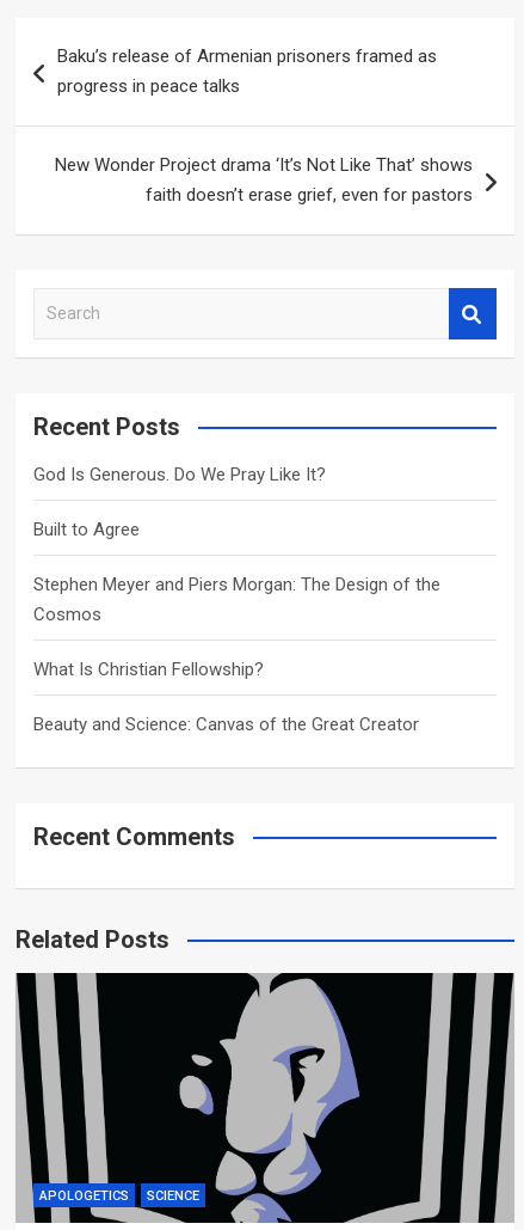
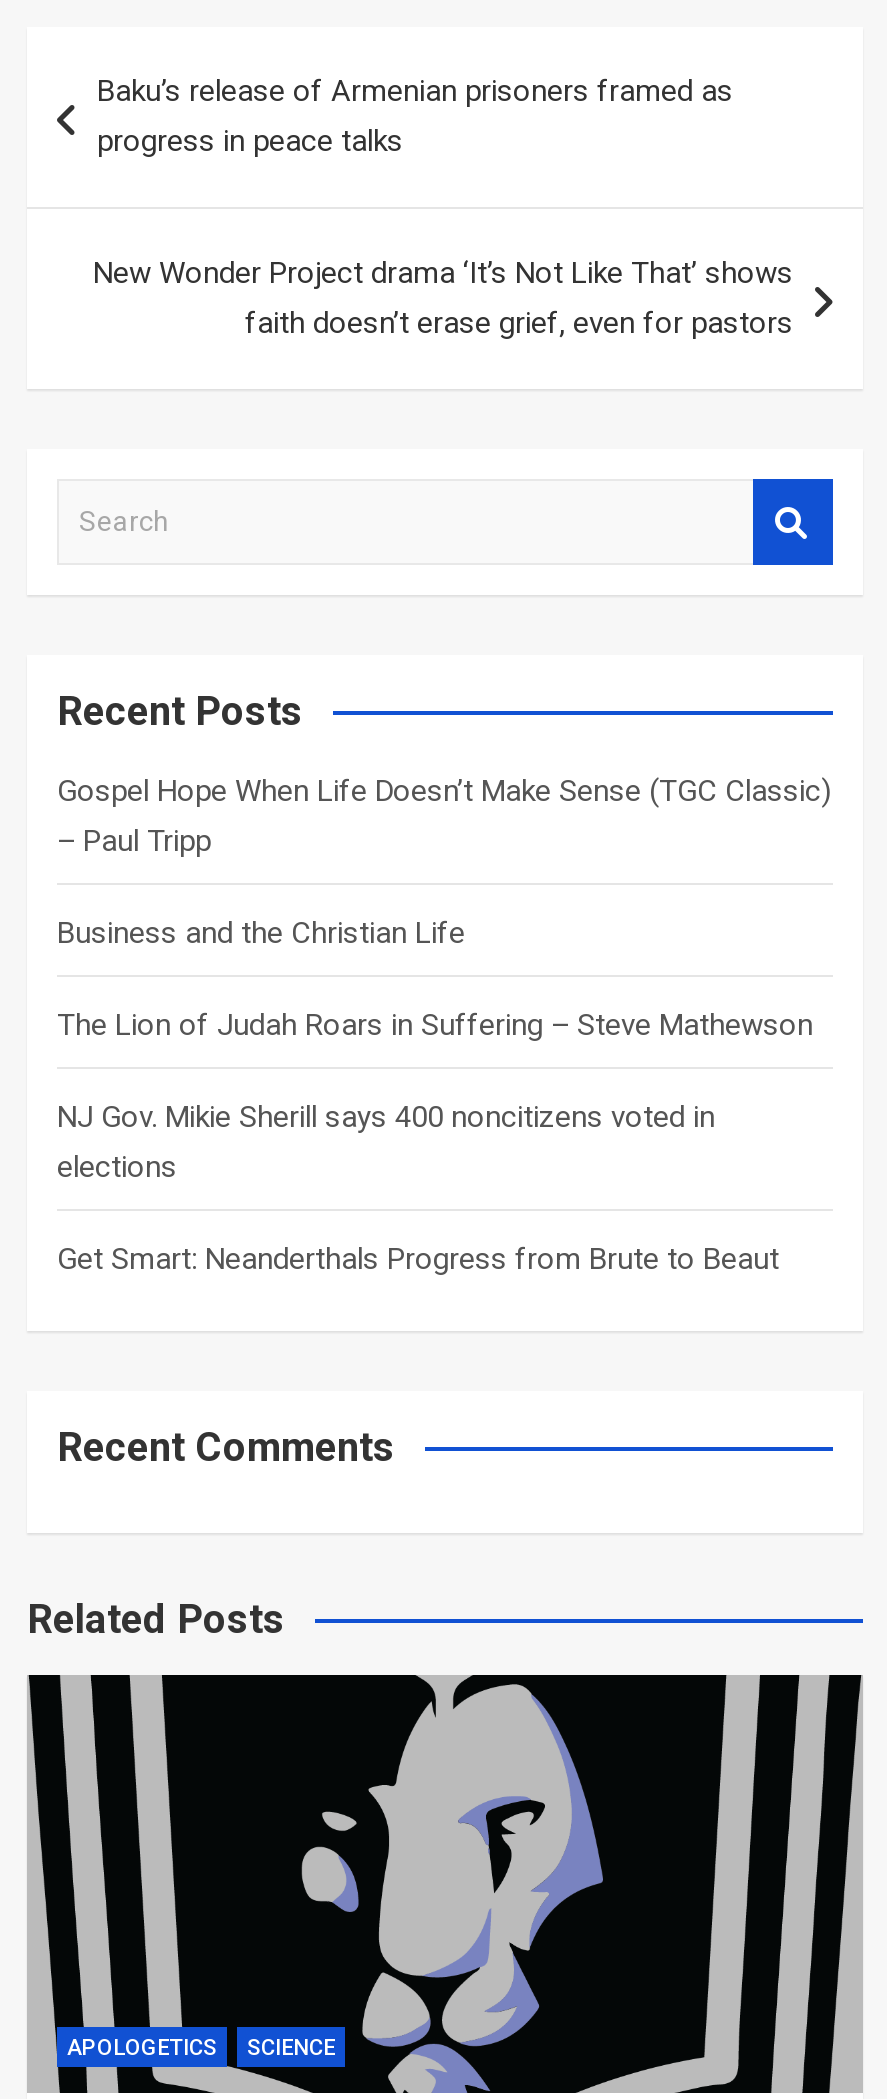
[33,464,326,485] God Is Generous. Do We Pray Like It? -> [57,773,831,859] Gospel Hope When Life Doesn’t Make Sense (TGC Classic) | – Paul Tripp
[33,519,140,540] Built to Agree -> [57,915,465,951] Business and the Christian Life
[33,574,440,625] Stephen Meyer and Piers Morgan: The Design of the | Cosmos -> [57,1007,813,1043] The Lion of Judah Roars in Suffering – Steve Mathewson
[33,659,264,680] What Is Christian Fellowship? -> [57,1099,715,1185] NJ Gov. Mikie Sherill says 400 noncitizens voted in | elections
[33,714,419,735] Beauty and Science: Canvas of the Great Creator -> [57,1241,779,1277] Get Smart: Neanderthals Progress from Brute to Beaut

